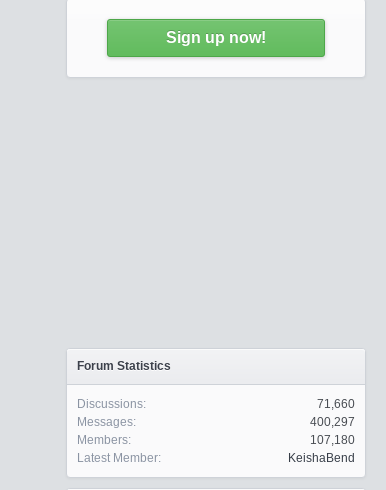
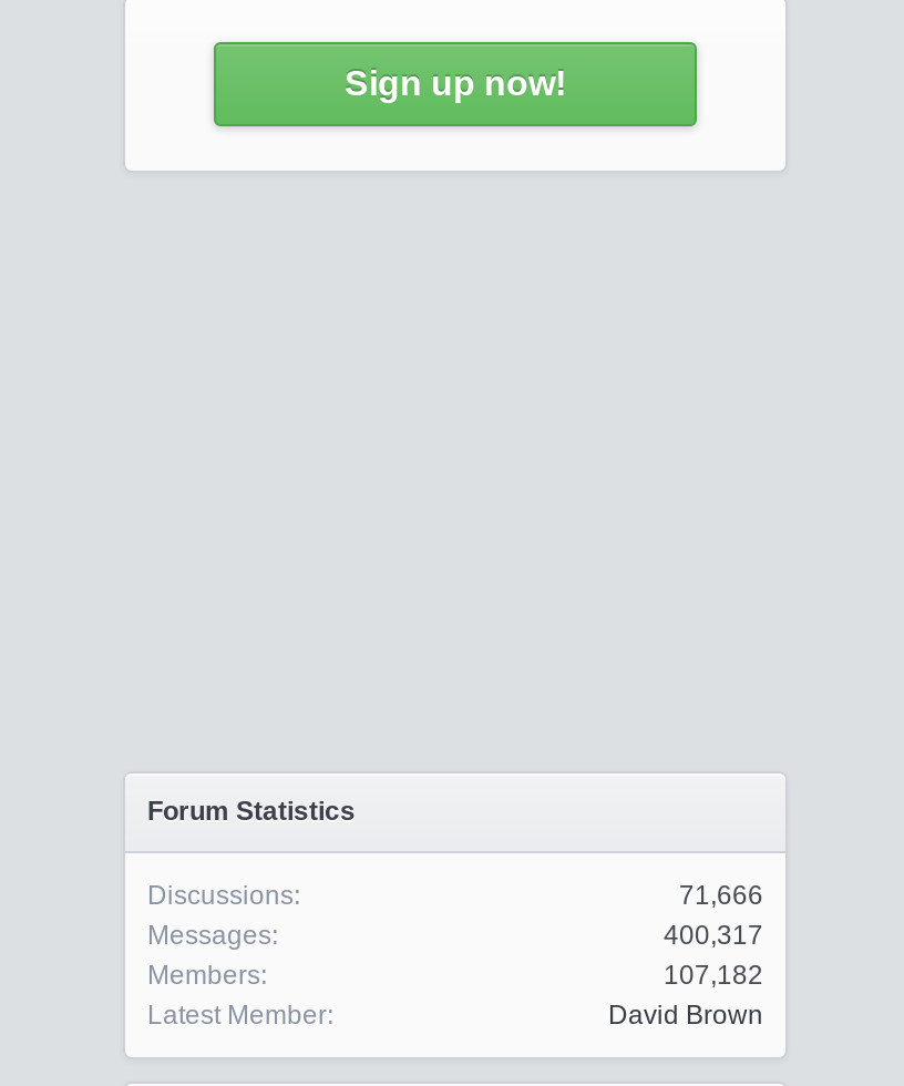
[317,397,355,411] 71,660 -> [679,880,763,911] 71,666
[310,415,355,429] 400,297 -> [664,920,763,951] 400,317
[310,433,355,447] 107,180 -> [664,960,763,991] 107,182
[288,451,355,465] KeishaBend -> [608,1000,763,1031] David Brown

